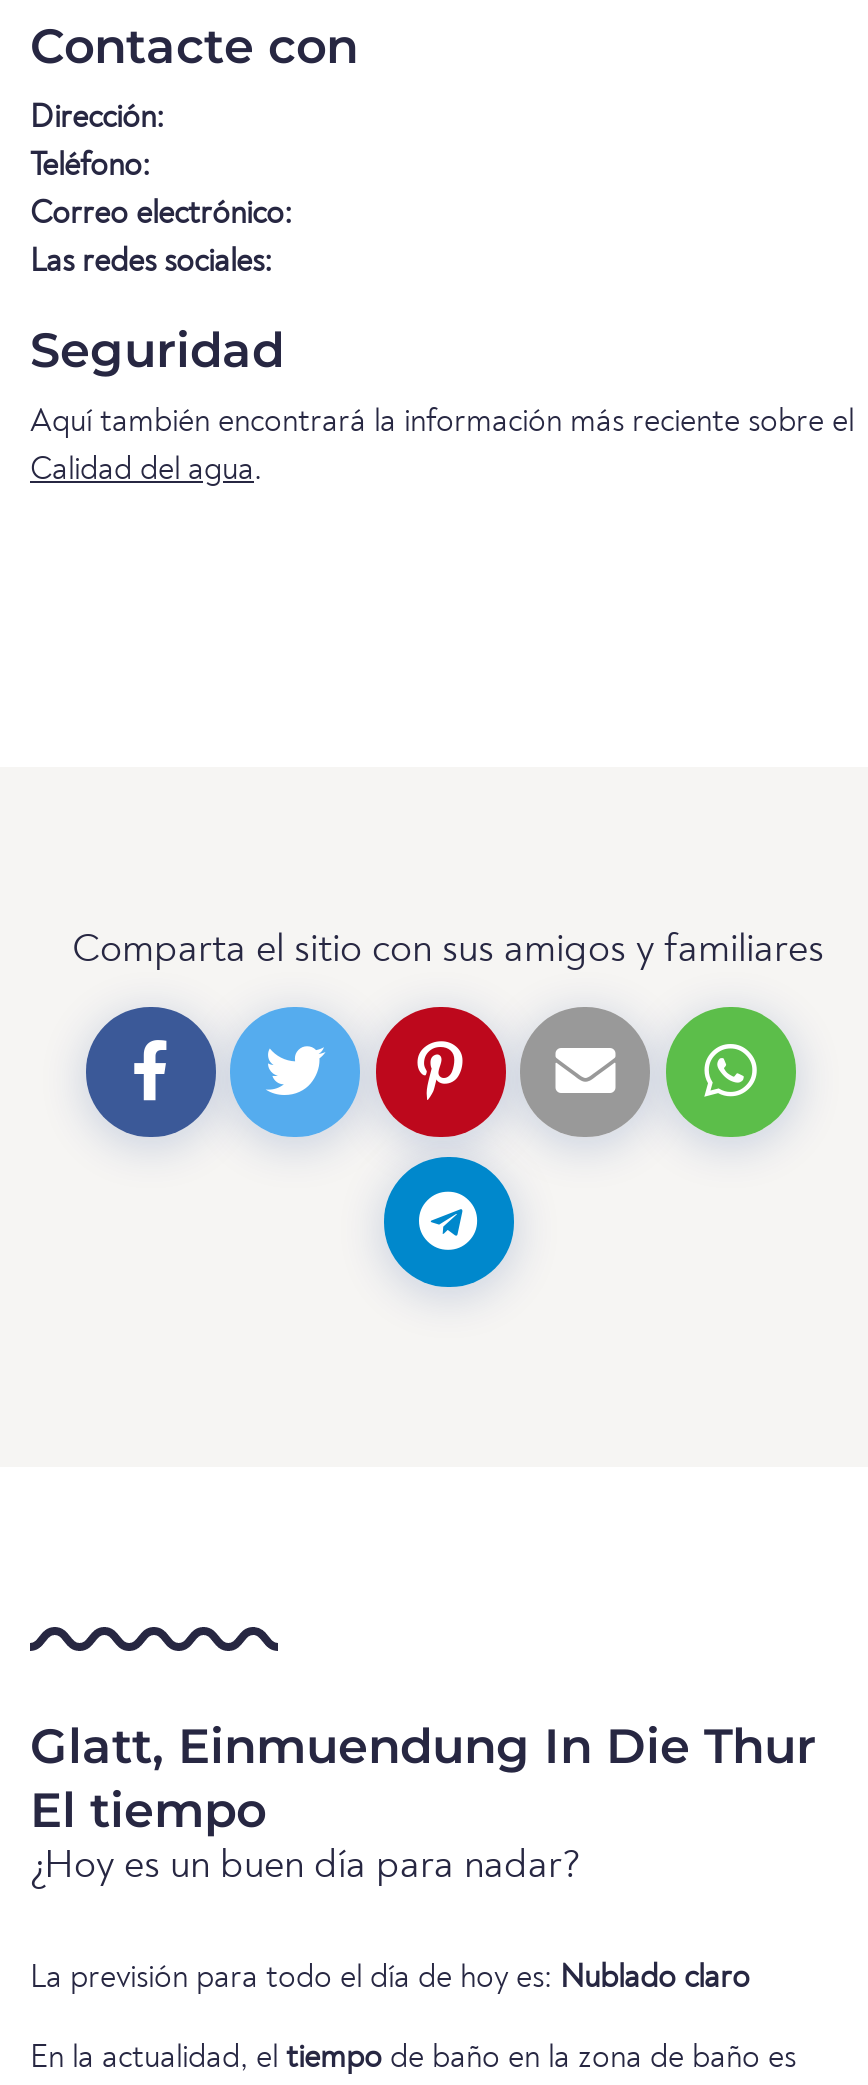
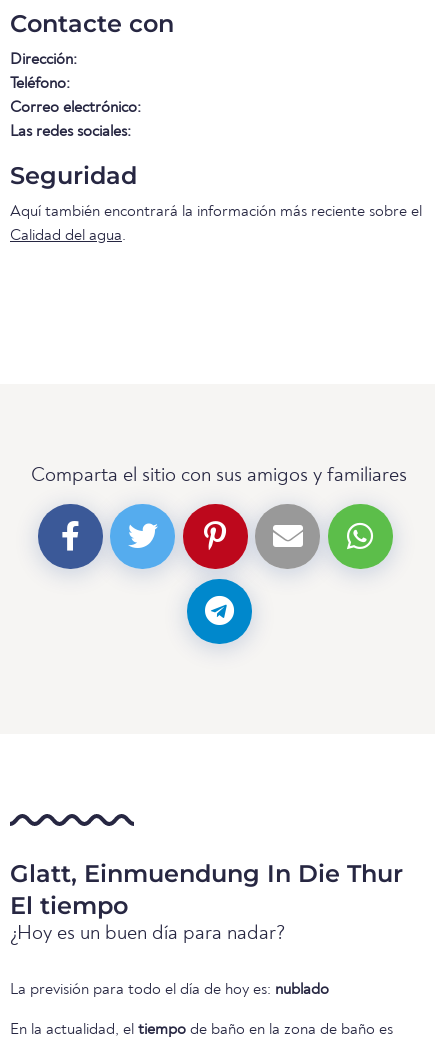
[30,1964,750,1996] La previsión para todo el día de hoy es: Nublado claro -> [10,982,329,998] La previsión para todo el día de hoy es: nublado

